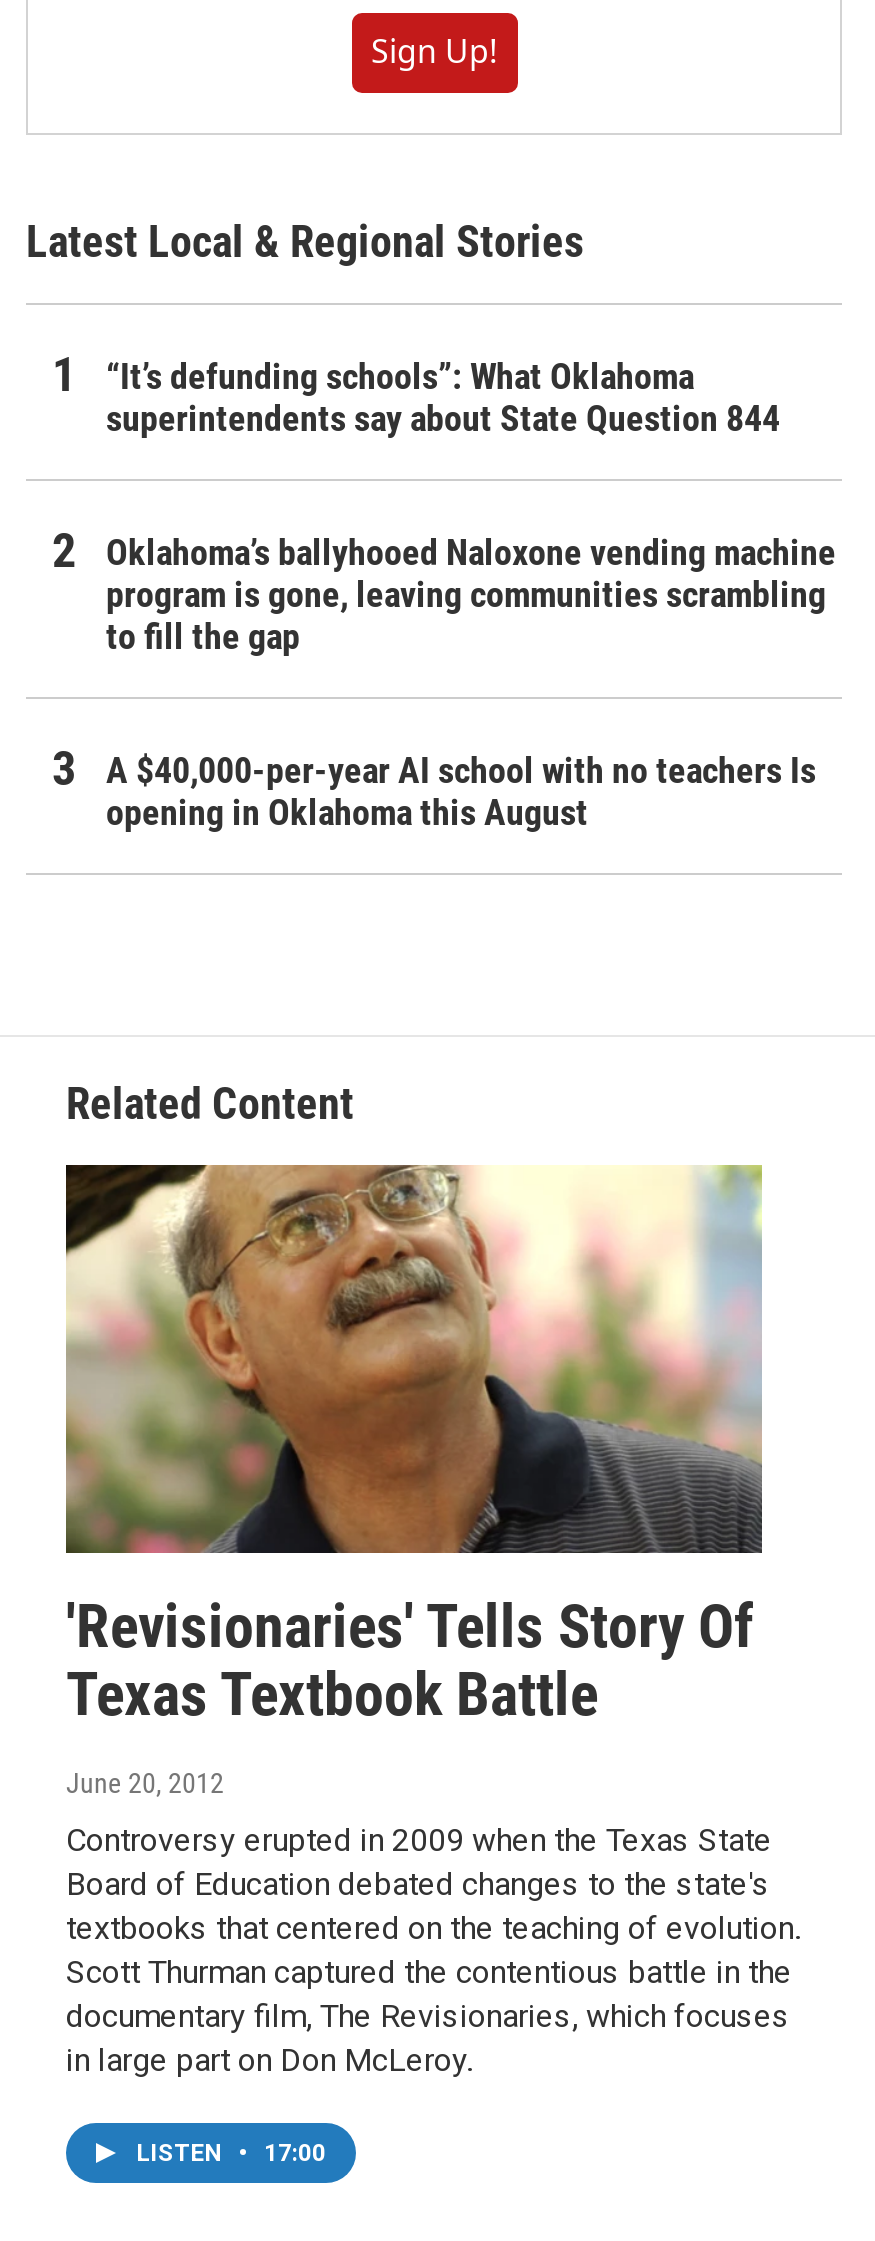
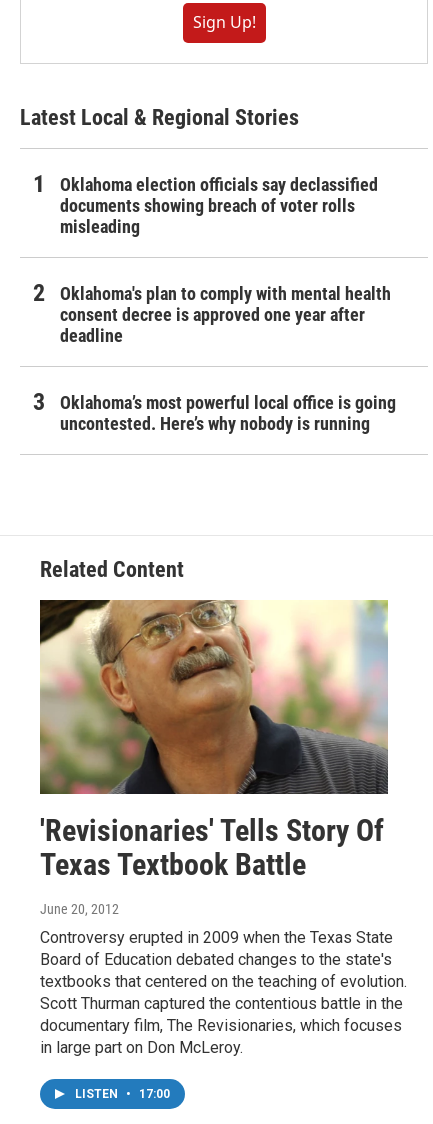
[106,356,780,440] “It’s defunding schools”: What Oklahoma | superintendents say about State Question 844 -> [60,174,378,237] Oklahoma election officials say declassified | documents showing breach of voter rolls | misleading
[106,532,836,658] Oklahoma’s ballyhooed Naloxone vending machine | program is gone, leaving communities scrambling | to fill the gap -> [60,283,391,346] Oklahoma's plan to comply with mental health | consent decree is approved one year after | deadline
[106,750,816,834] A $40,000-per-year AI school with no teachers Is | opening in Oklahoma this August -> [60,392,396,434] Oklahoma’s most powerful local office is going | uncontested. Here’s why nobody is running

